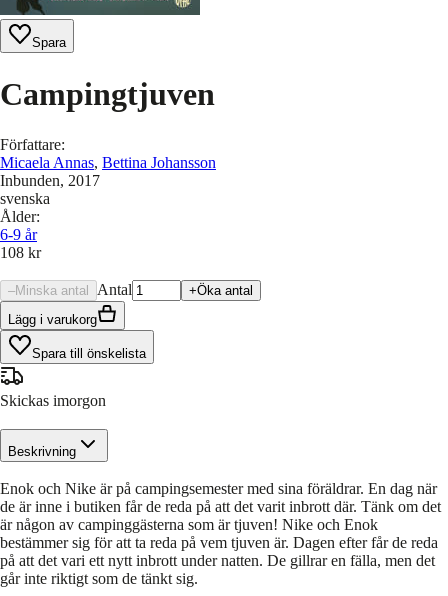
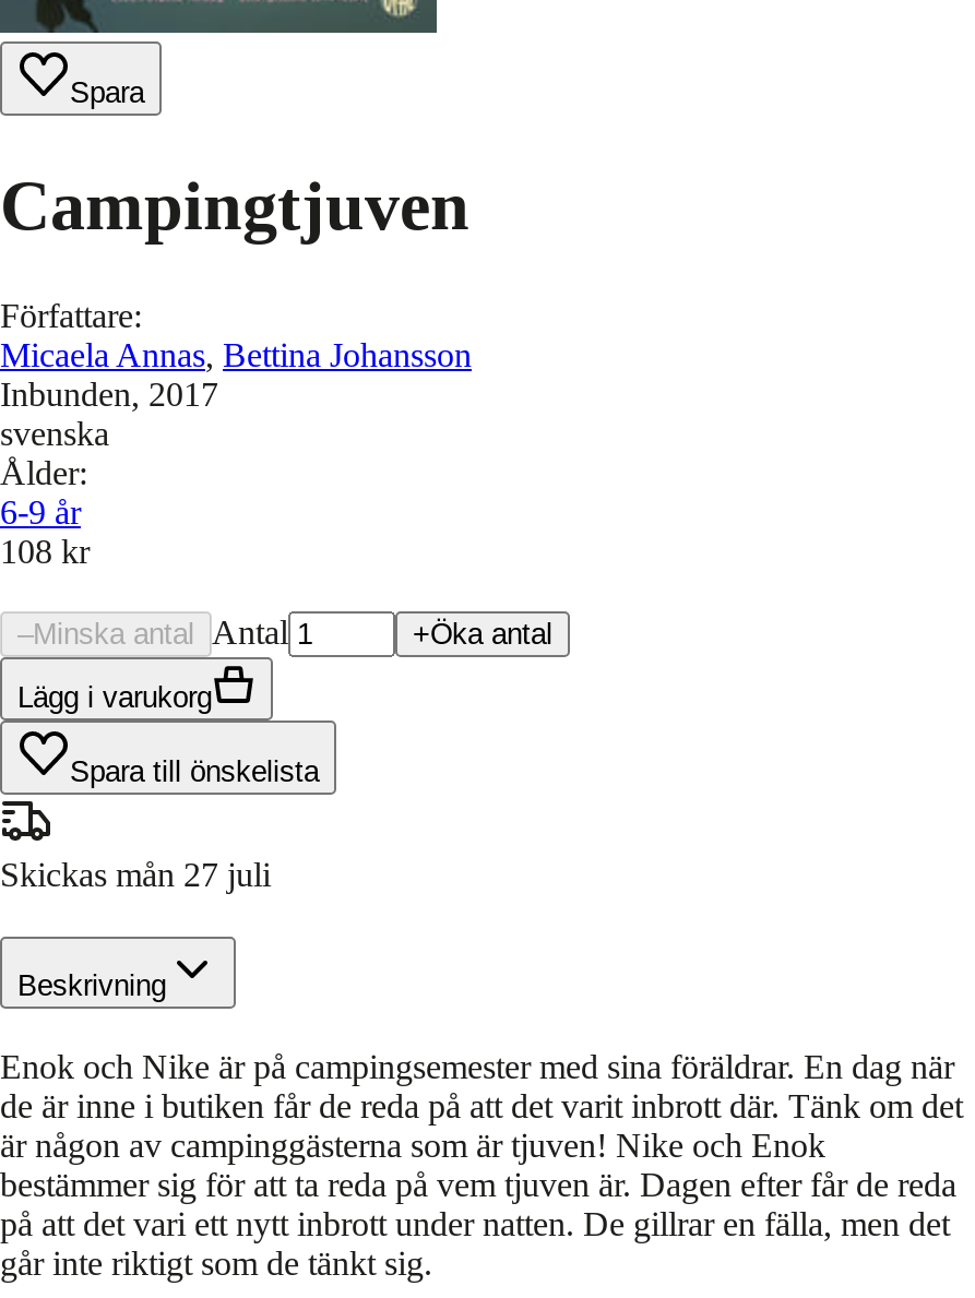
[0,392,106,409] Skickas imorgon -> [0,856,271,893] Skickas mån 27 juli

